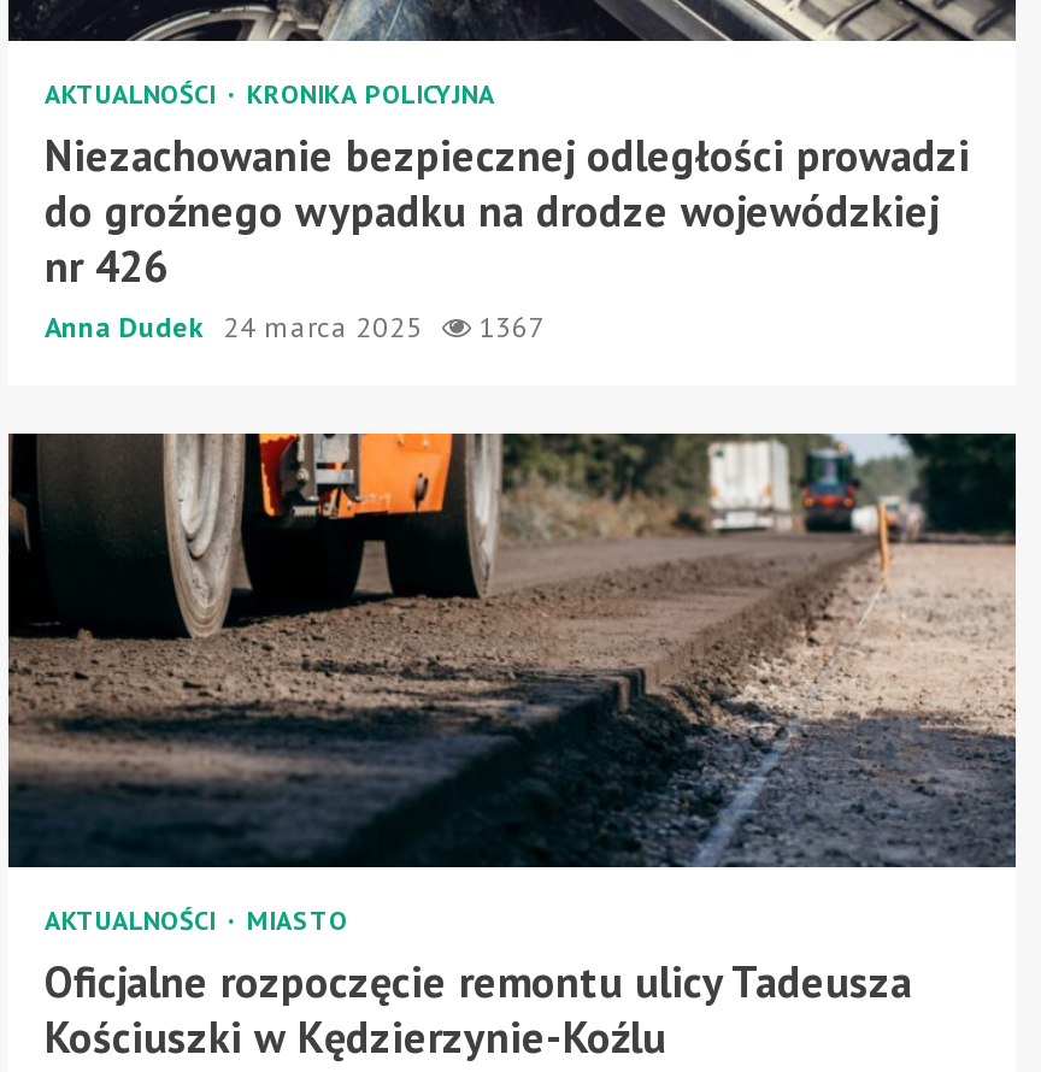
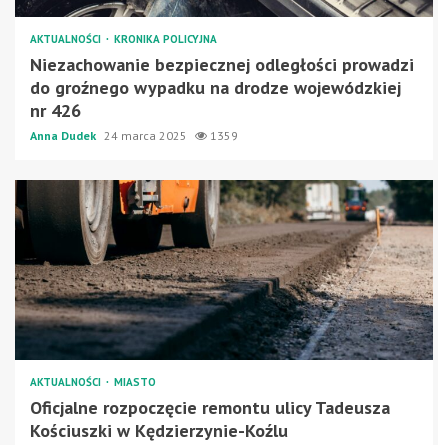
[45,307,546,344] Anna Dudek 24 marca 2025 1367 -> [30,128,238,143] Anna Dudek 24 marca 2025 1359

